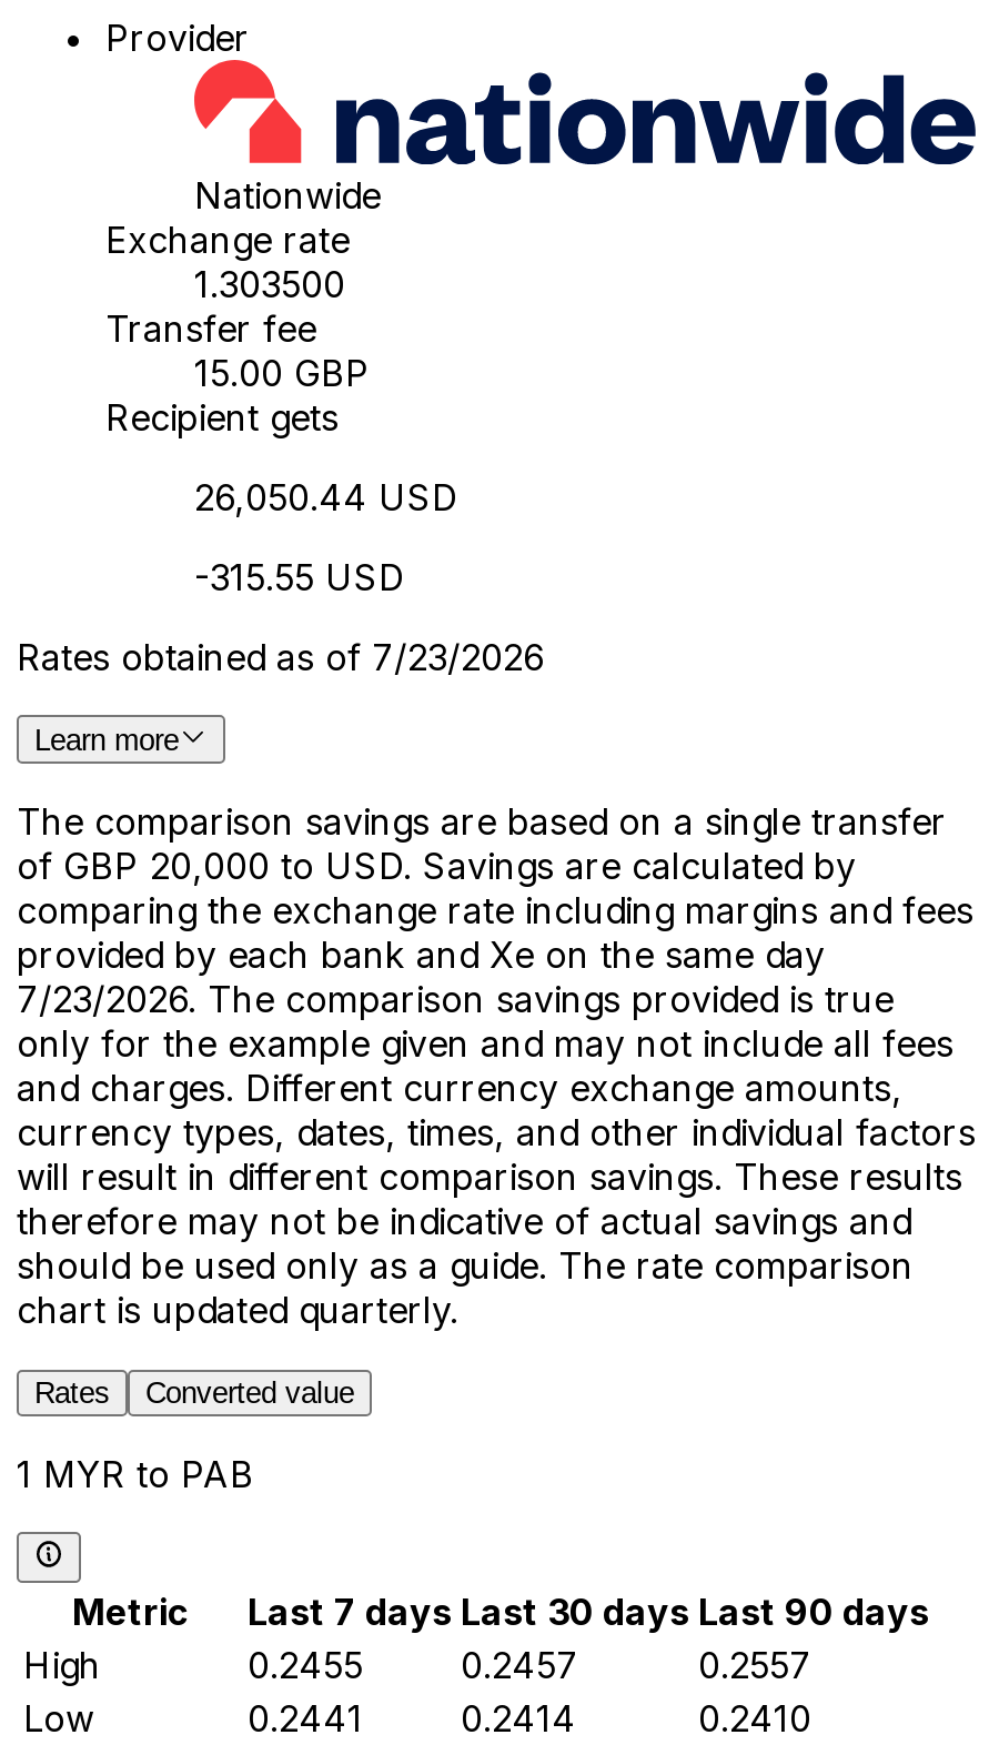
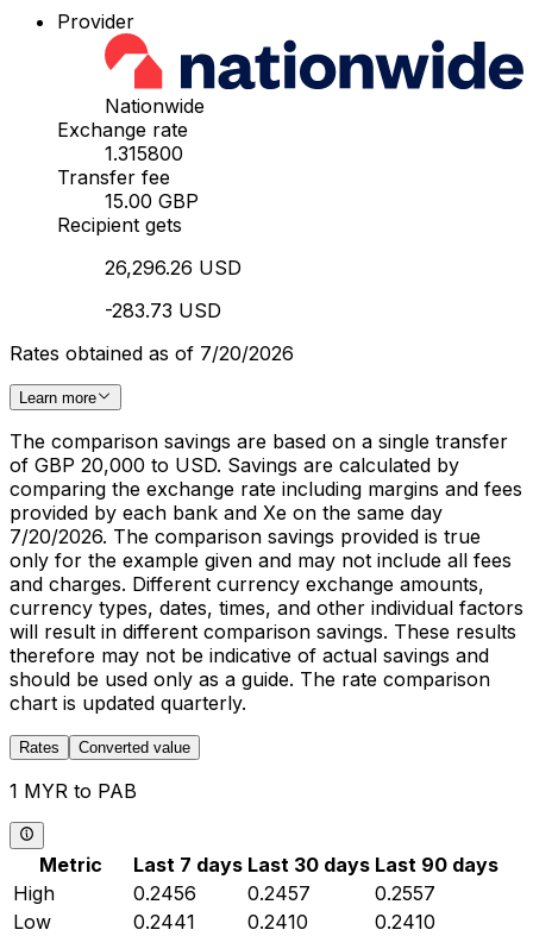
[194,262,345,306] 1.303500 -> [105,142,183,165] 1.315800
[194,475,458,520] 26,050.44 USD -> [105,256,242,279] 26,296.26 USD
[194,555,405,599] -315.55 USD -> [105,299,221,322] -283.73 USD
[17,635,545,679] Rates obtained as of 7/23/2026 -> [10,341,294,365] Rates obtained as of 7/20/2026
[17,978,894,1022] 7/23/2026. The comparison savings provided is true -> [10,525,481,549] 7/20/2026. The comparison savings provided is true
[248,1642,363,1687] 0.2455 -> [133,881,196,905] 0.2456
[461,1695,576,1740] 0.2414 -> [247,909,308,933] 0.2410

